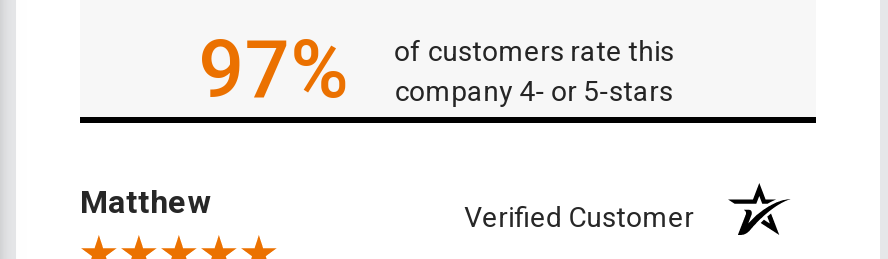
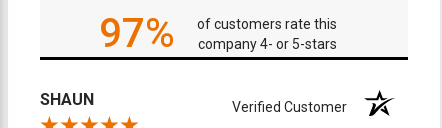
[80,184,212,222] Matthew -> [40,90,94,109] SHAUN

